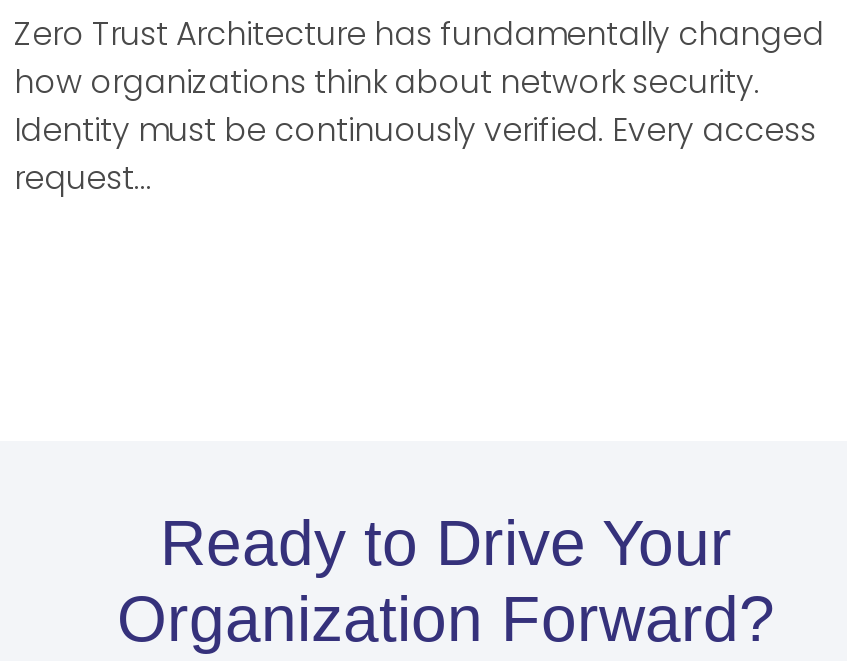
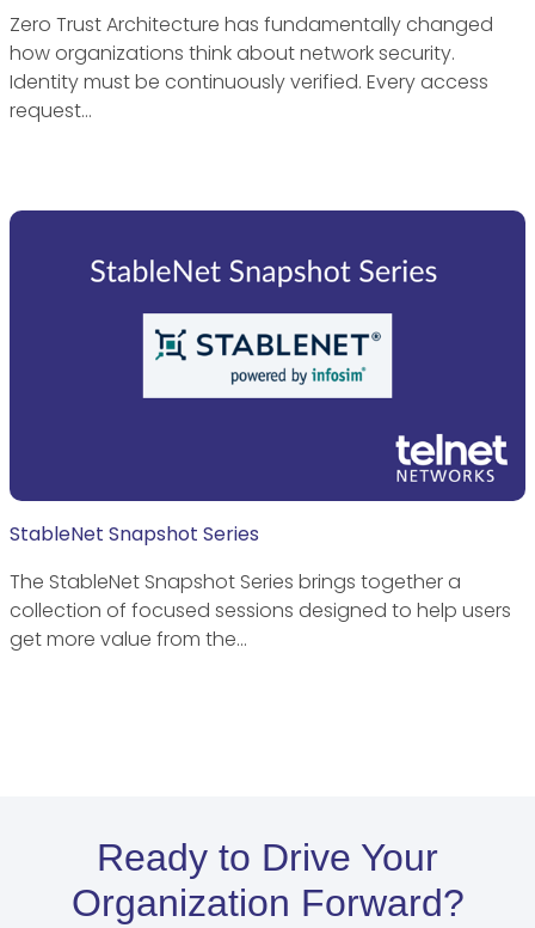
none -> [8,209,527,653] [image] | StableNet Snapshot Series | The StableNet Snapshot Series brings together a | collection of focused sessions designed to help users | get more value from the…

